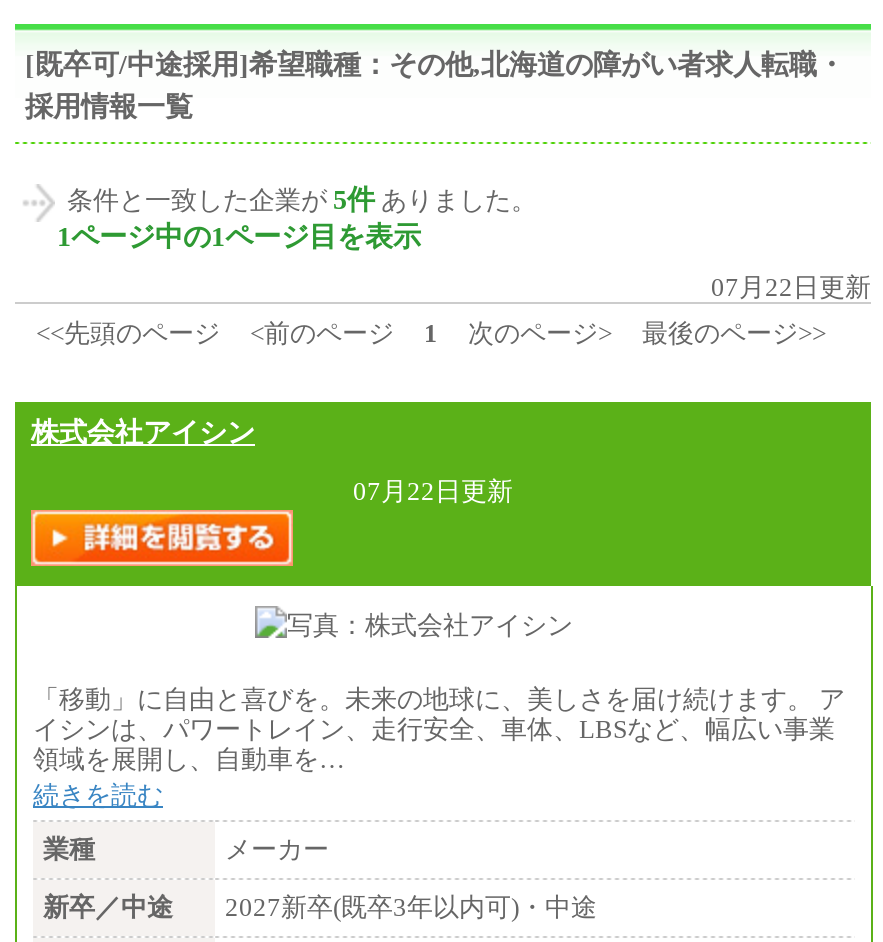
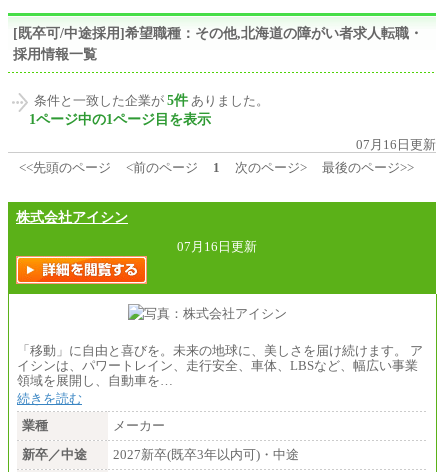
[711,272,871,302] 07月22日更新 -> [356,137,436,152] 07月16日更新
[353,477,539,507] 07月22日更新 -> [177,239,270,254] 07月16日更新

